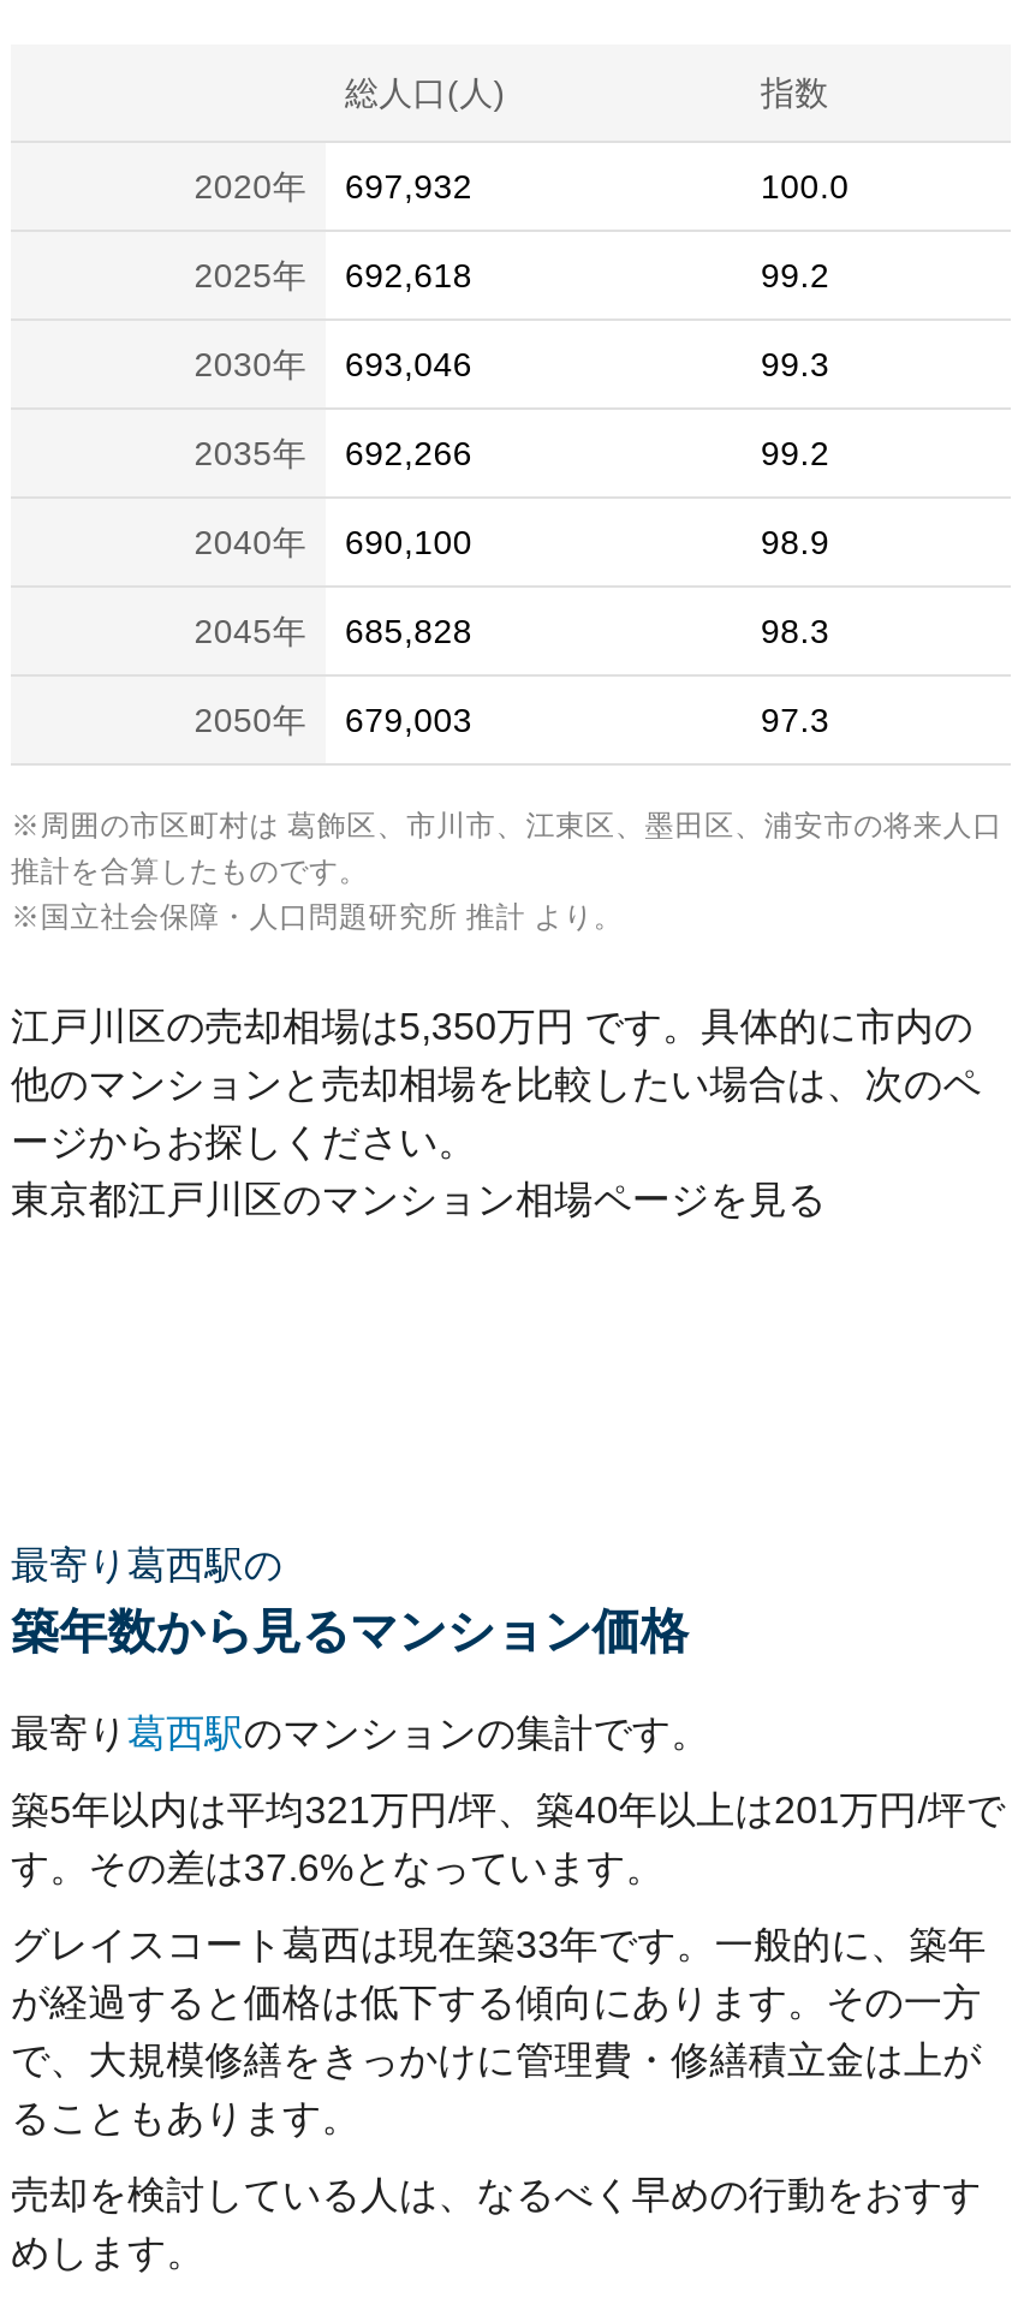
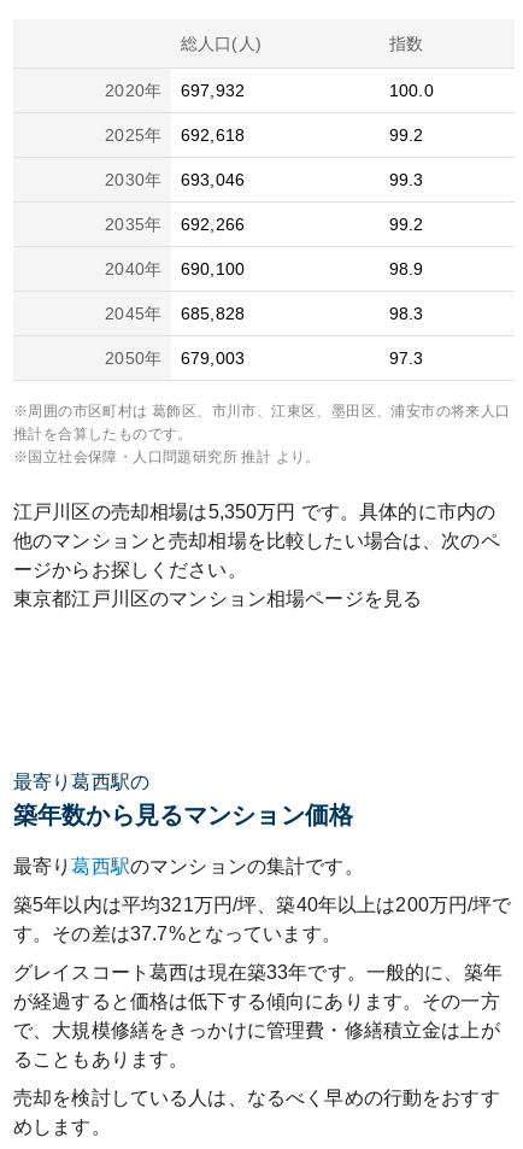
[11,1790,1005,1830] 築5年以内は平均321万円/坪、築40年以上は201万円/坪で -> [13,895,512,915] 築5年以内は平均321万円/坪、築40年以上は200万円/坪で
[11,1847,664,1888] す。その差は37.6%となっています。 -> [13,924,341,944] す。その差は37.7%となっています。

